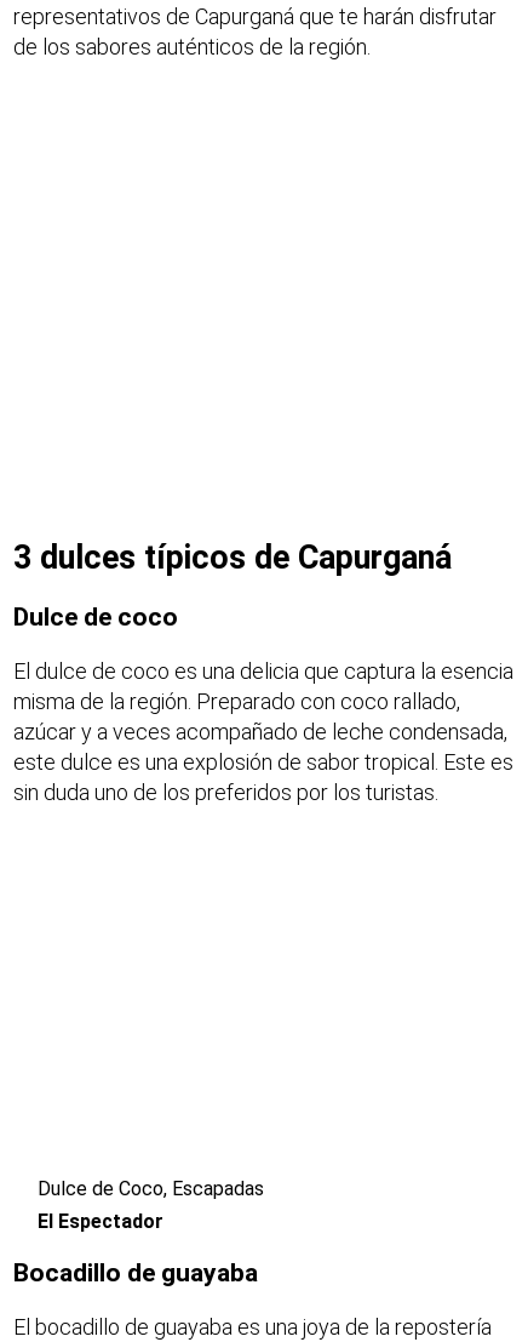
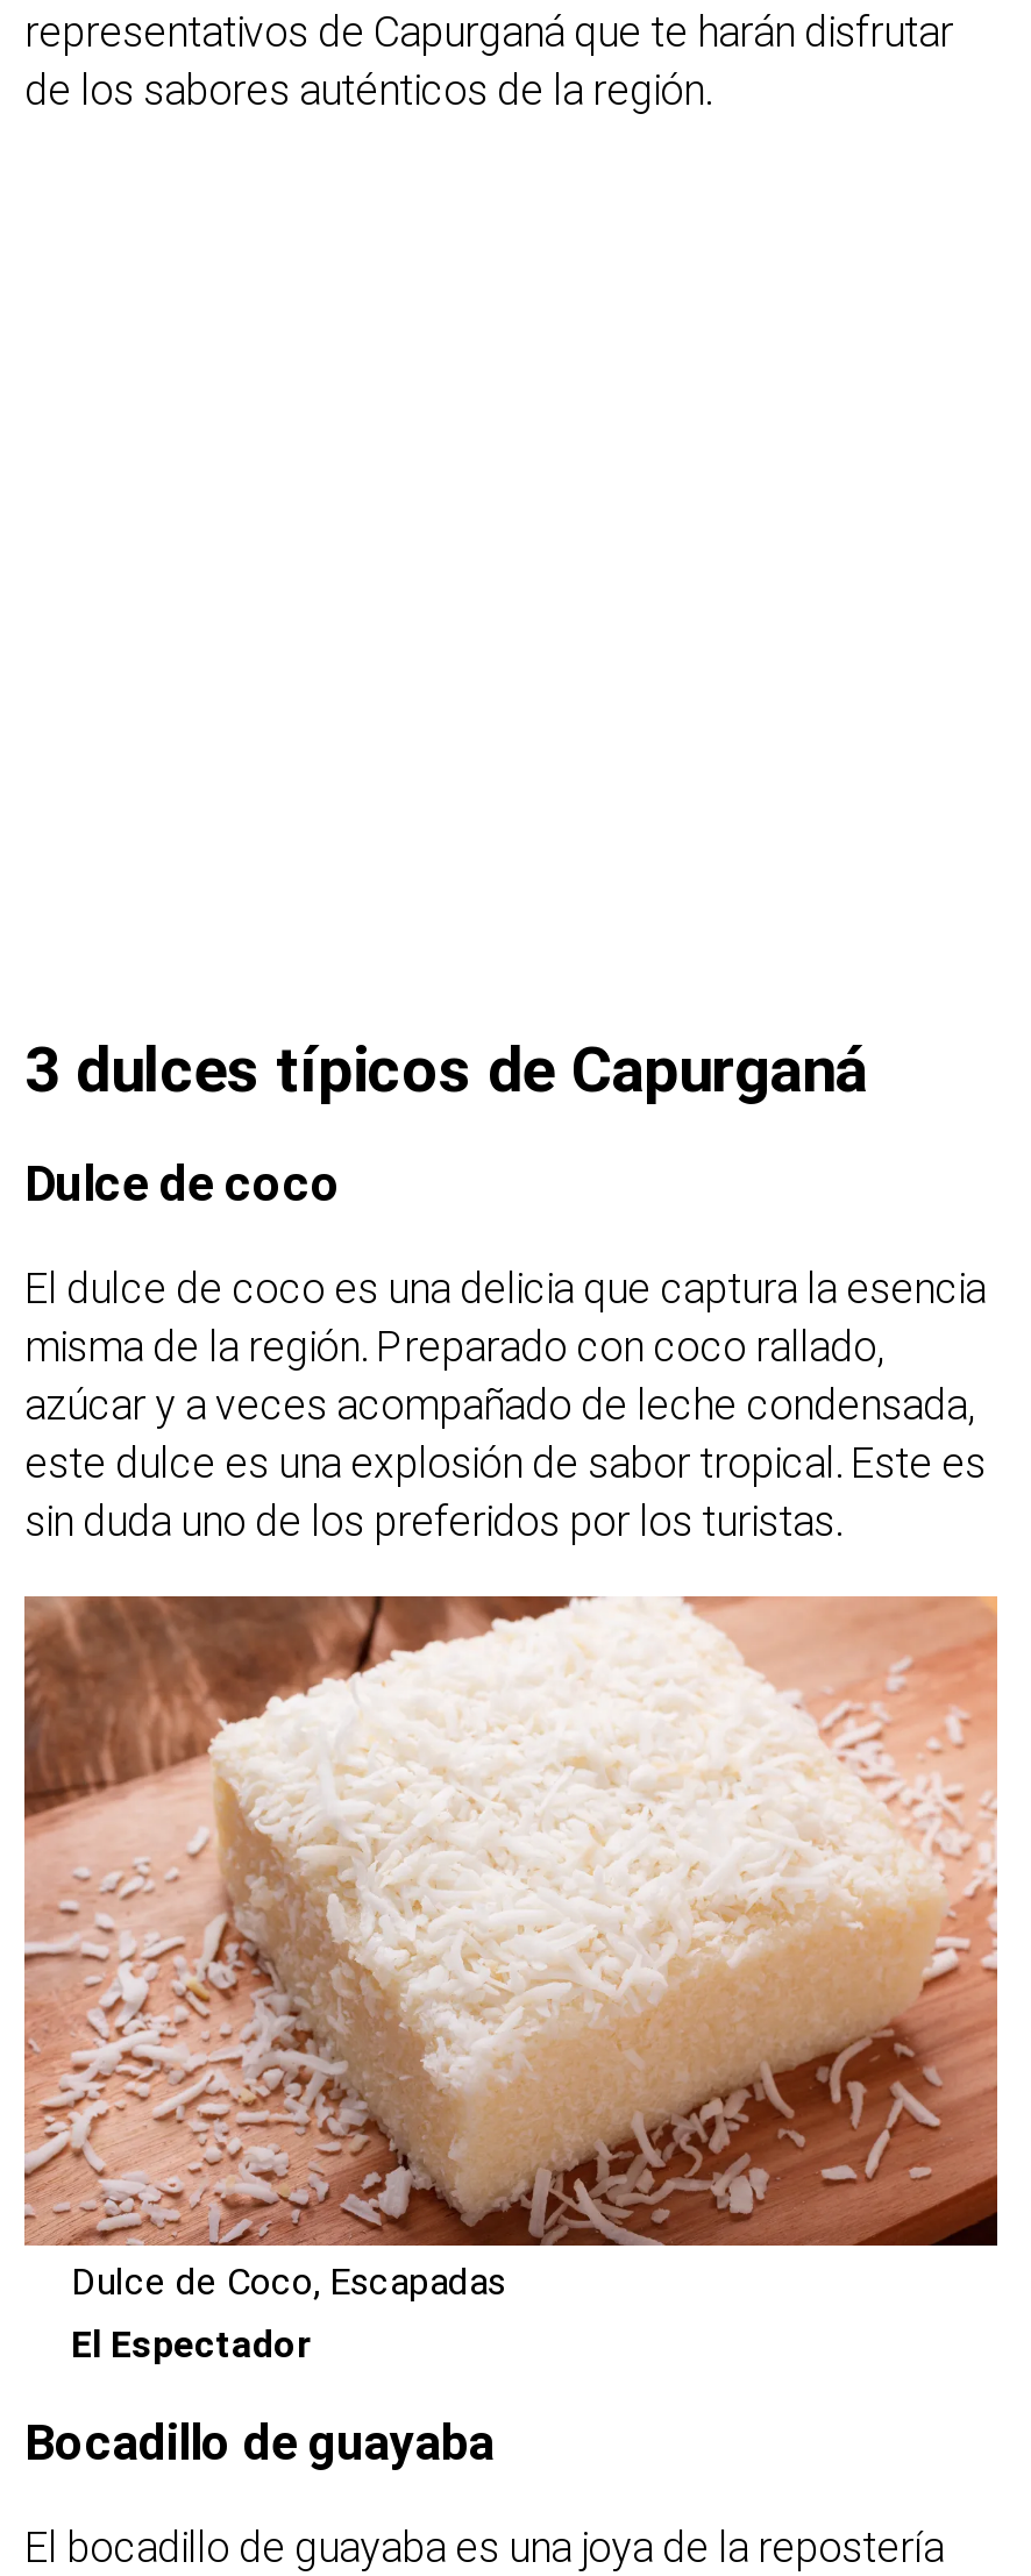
none -> [22,1594,1000,2248] [image]

